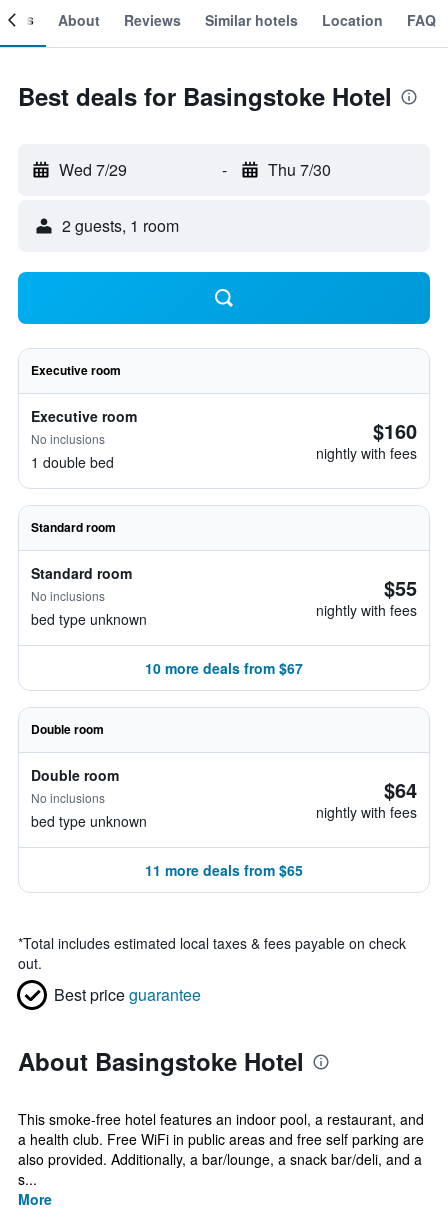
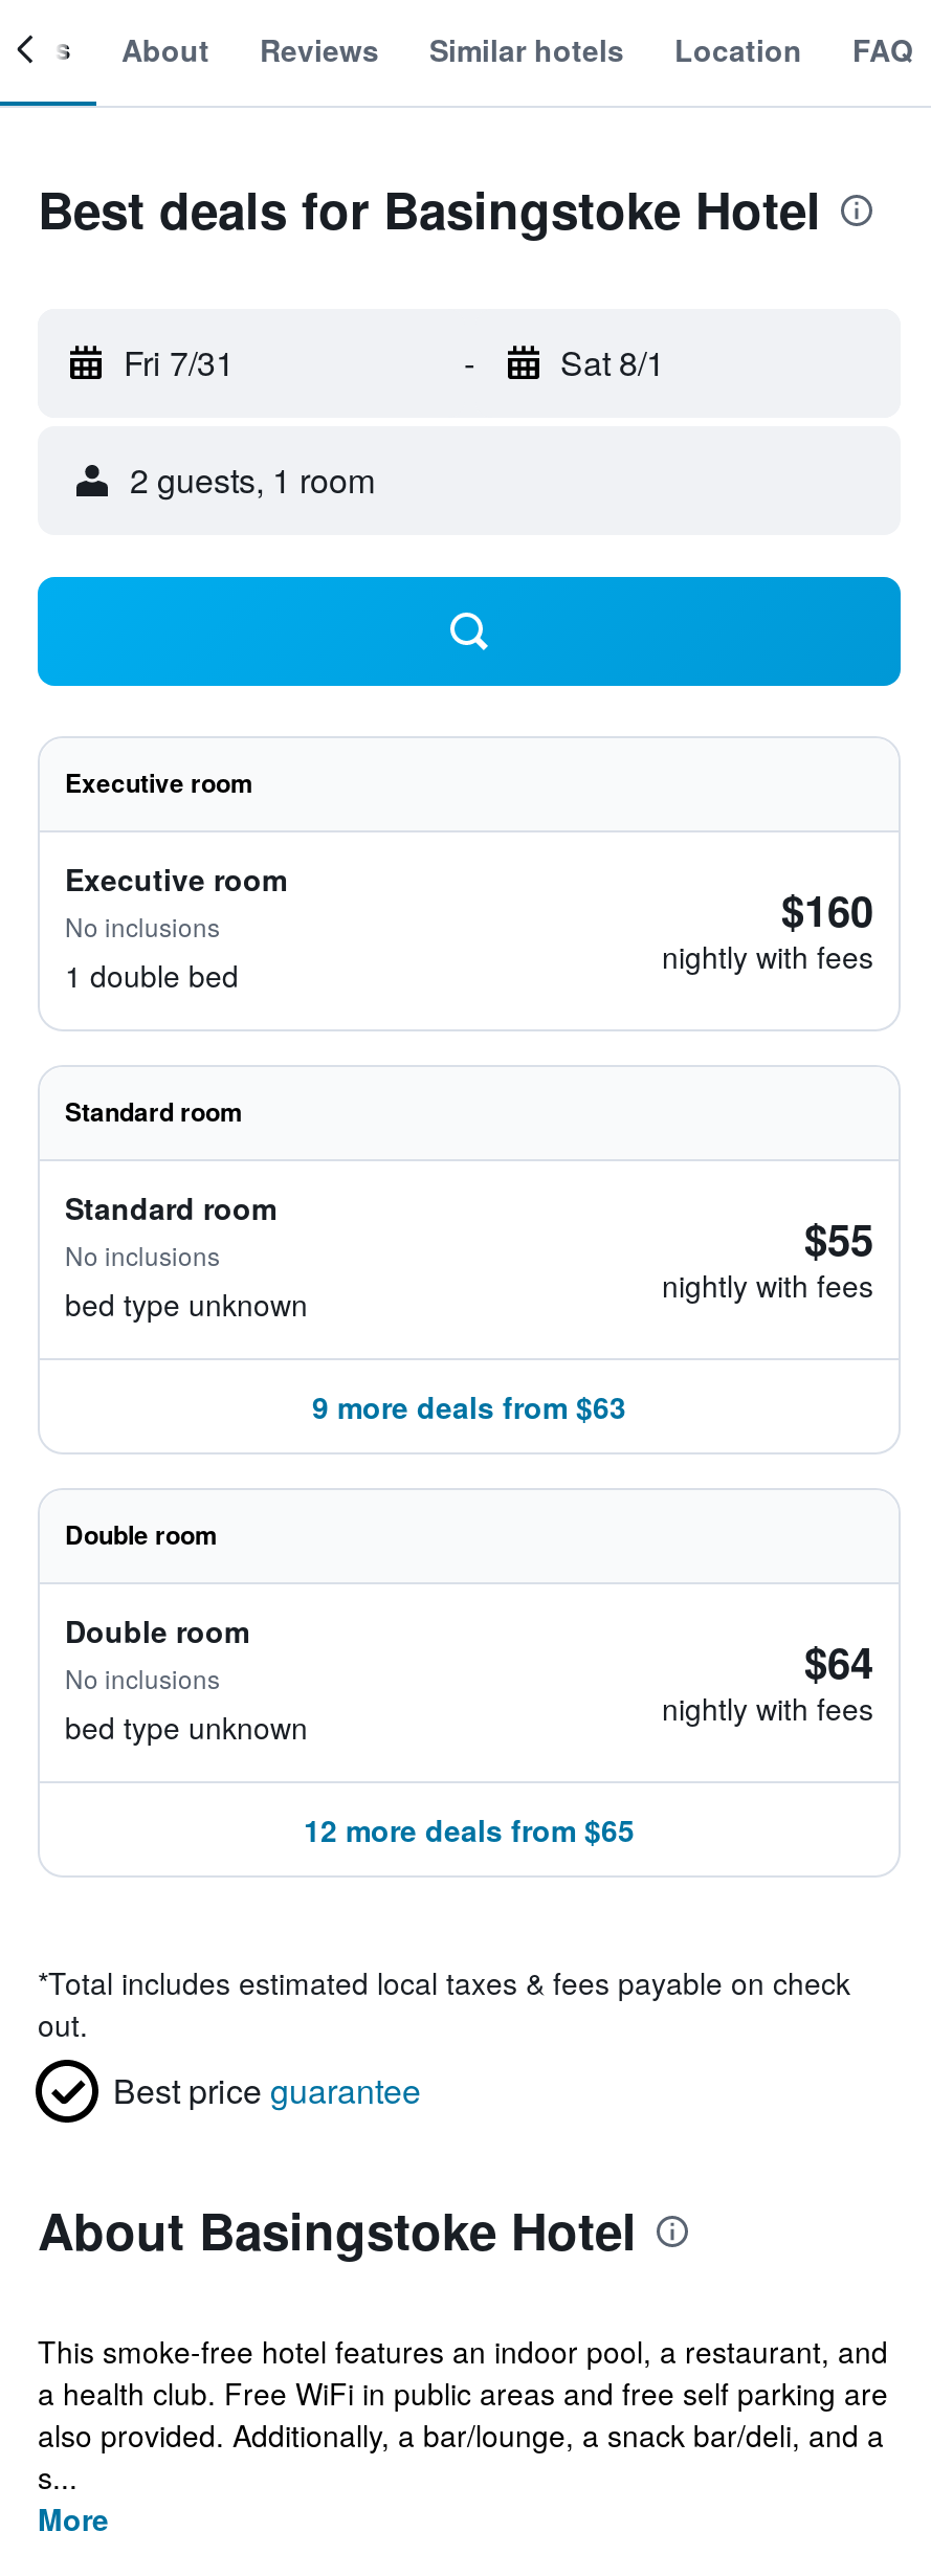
[59,158,127,181] Wed 7/29 -> [124,338,235,386] Fri 7/31
[267,158,330,181] Thu 7/30 -> [560,338,665,386] Sat 8/1
[145,658,303,678] 10 more deals from $67 -> [312,1385,626,1427] 9 more deals from $63
[145,860,303,880] 11 more deals from $65 -> [304,1808,635,1850] 12 more deals from $65

